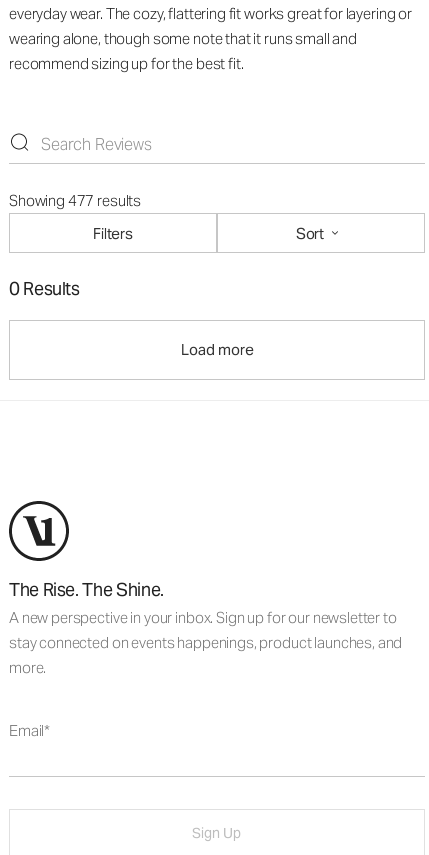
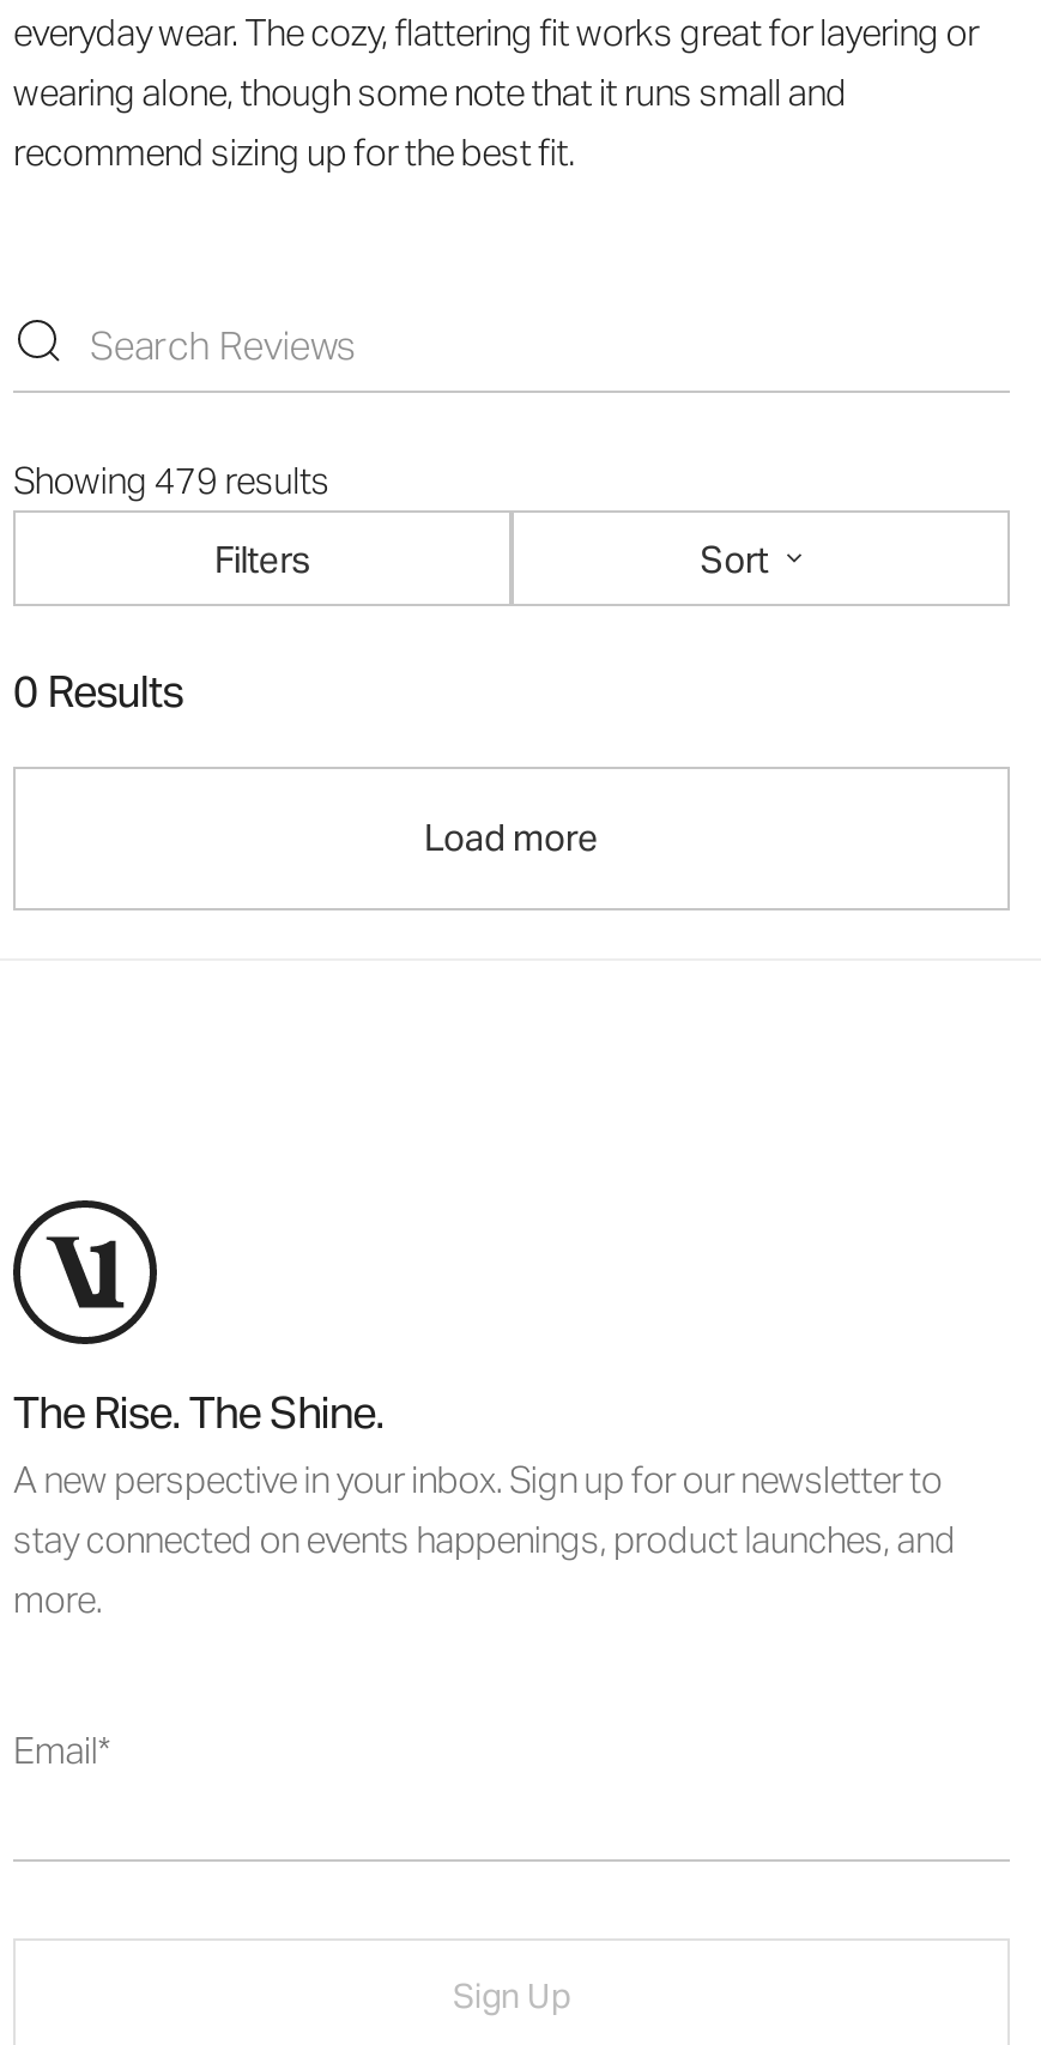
[9,191,141,210] Showing 477 results -> [13,458,330,503] Showing 479 results

